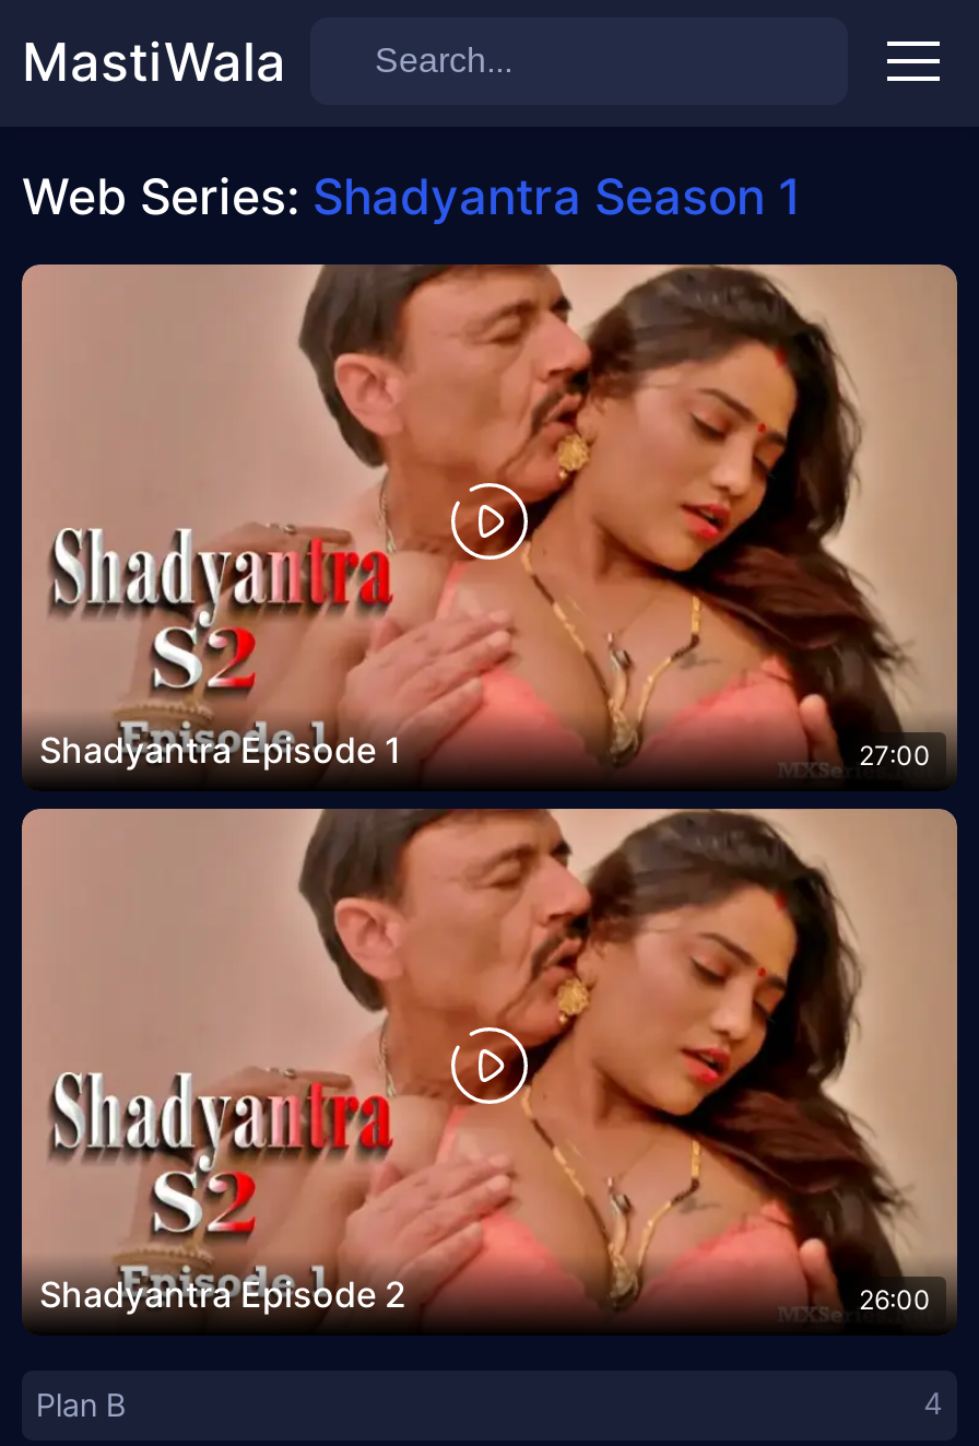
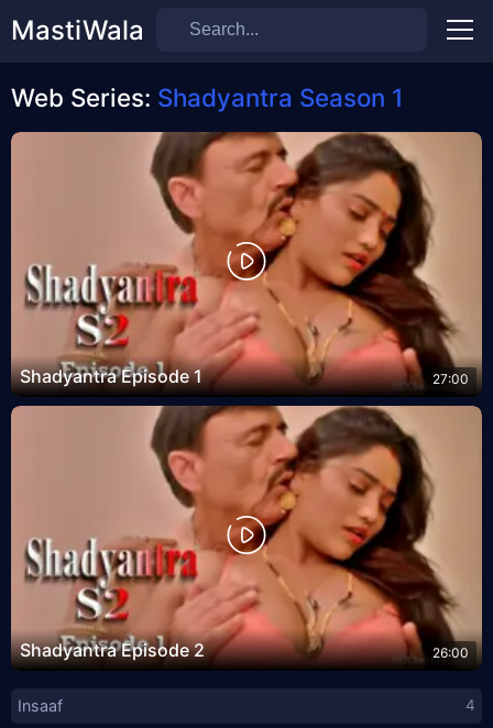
[36,1386,125,1423] Plan B -> [18,696,63,715] Insaaf

